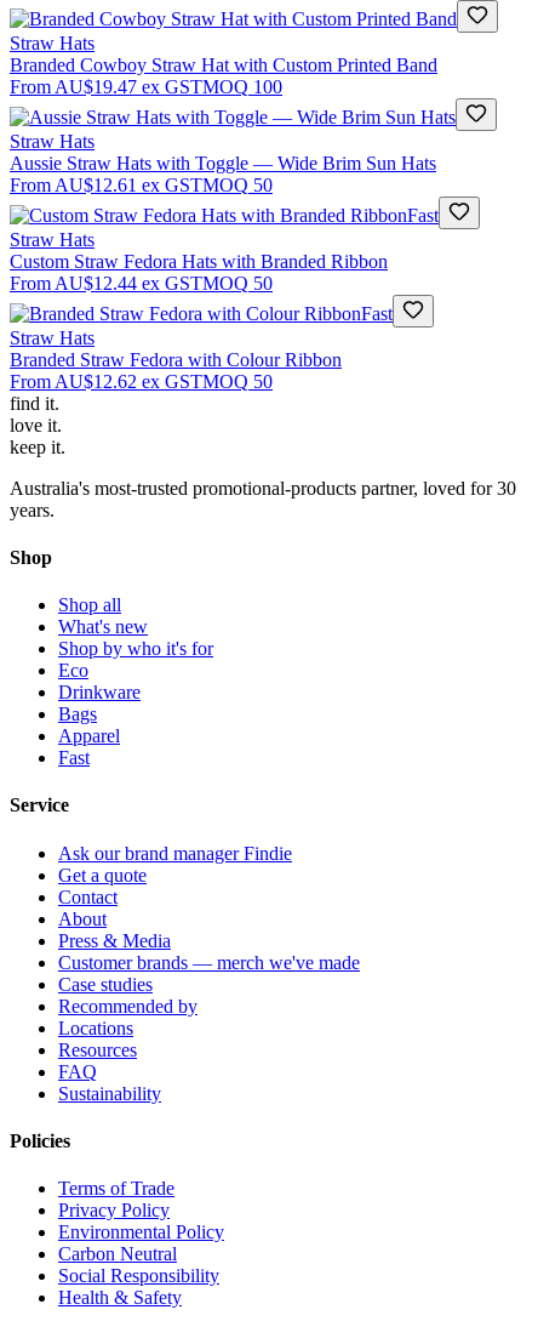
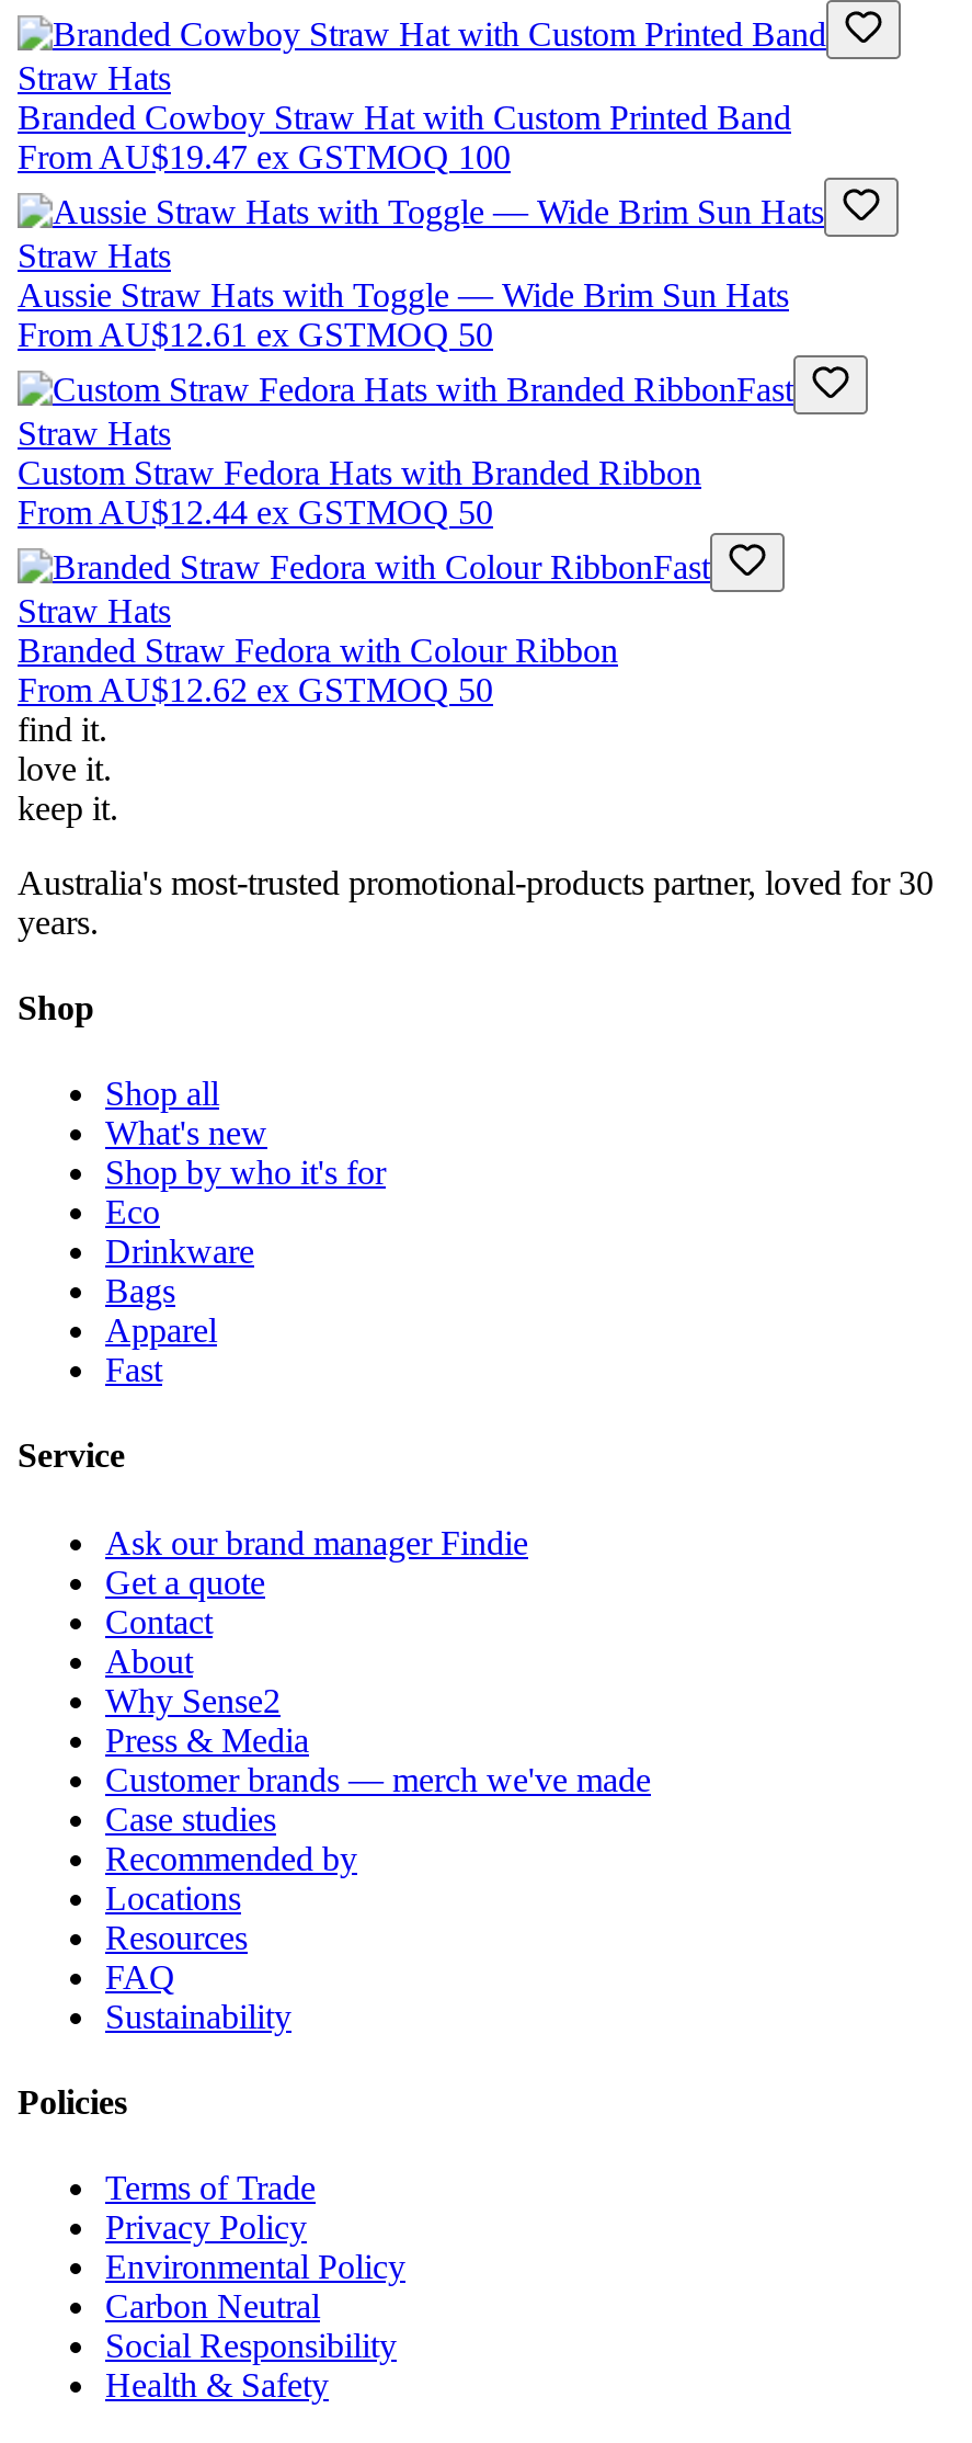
none -> [105,1682,281,1719] Why Sense2

